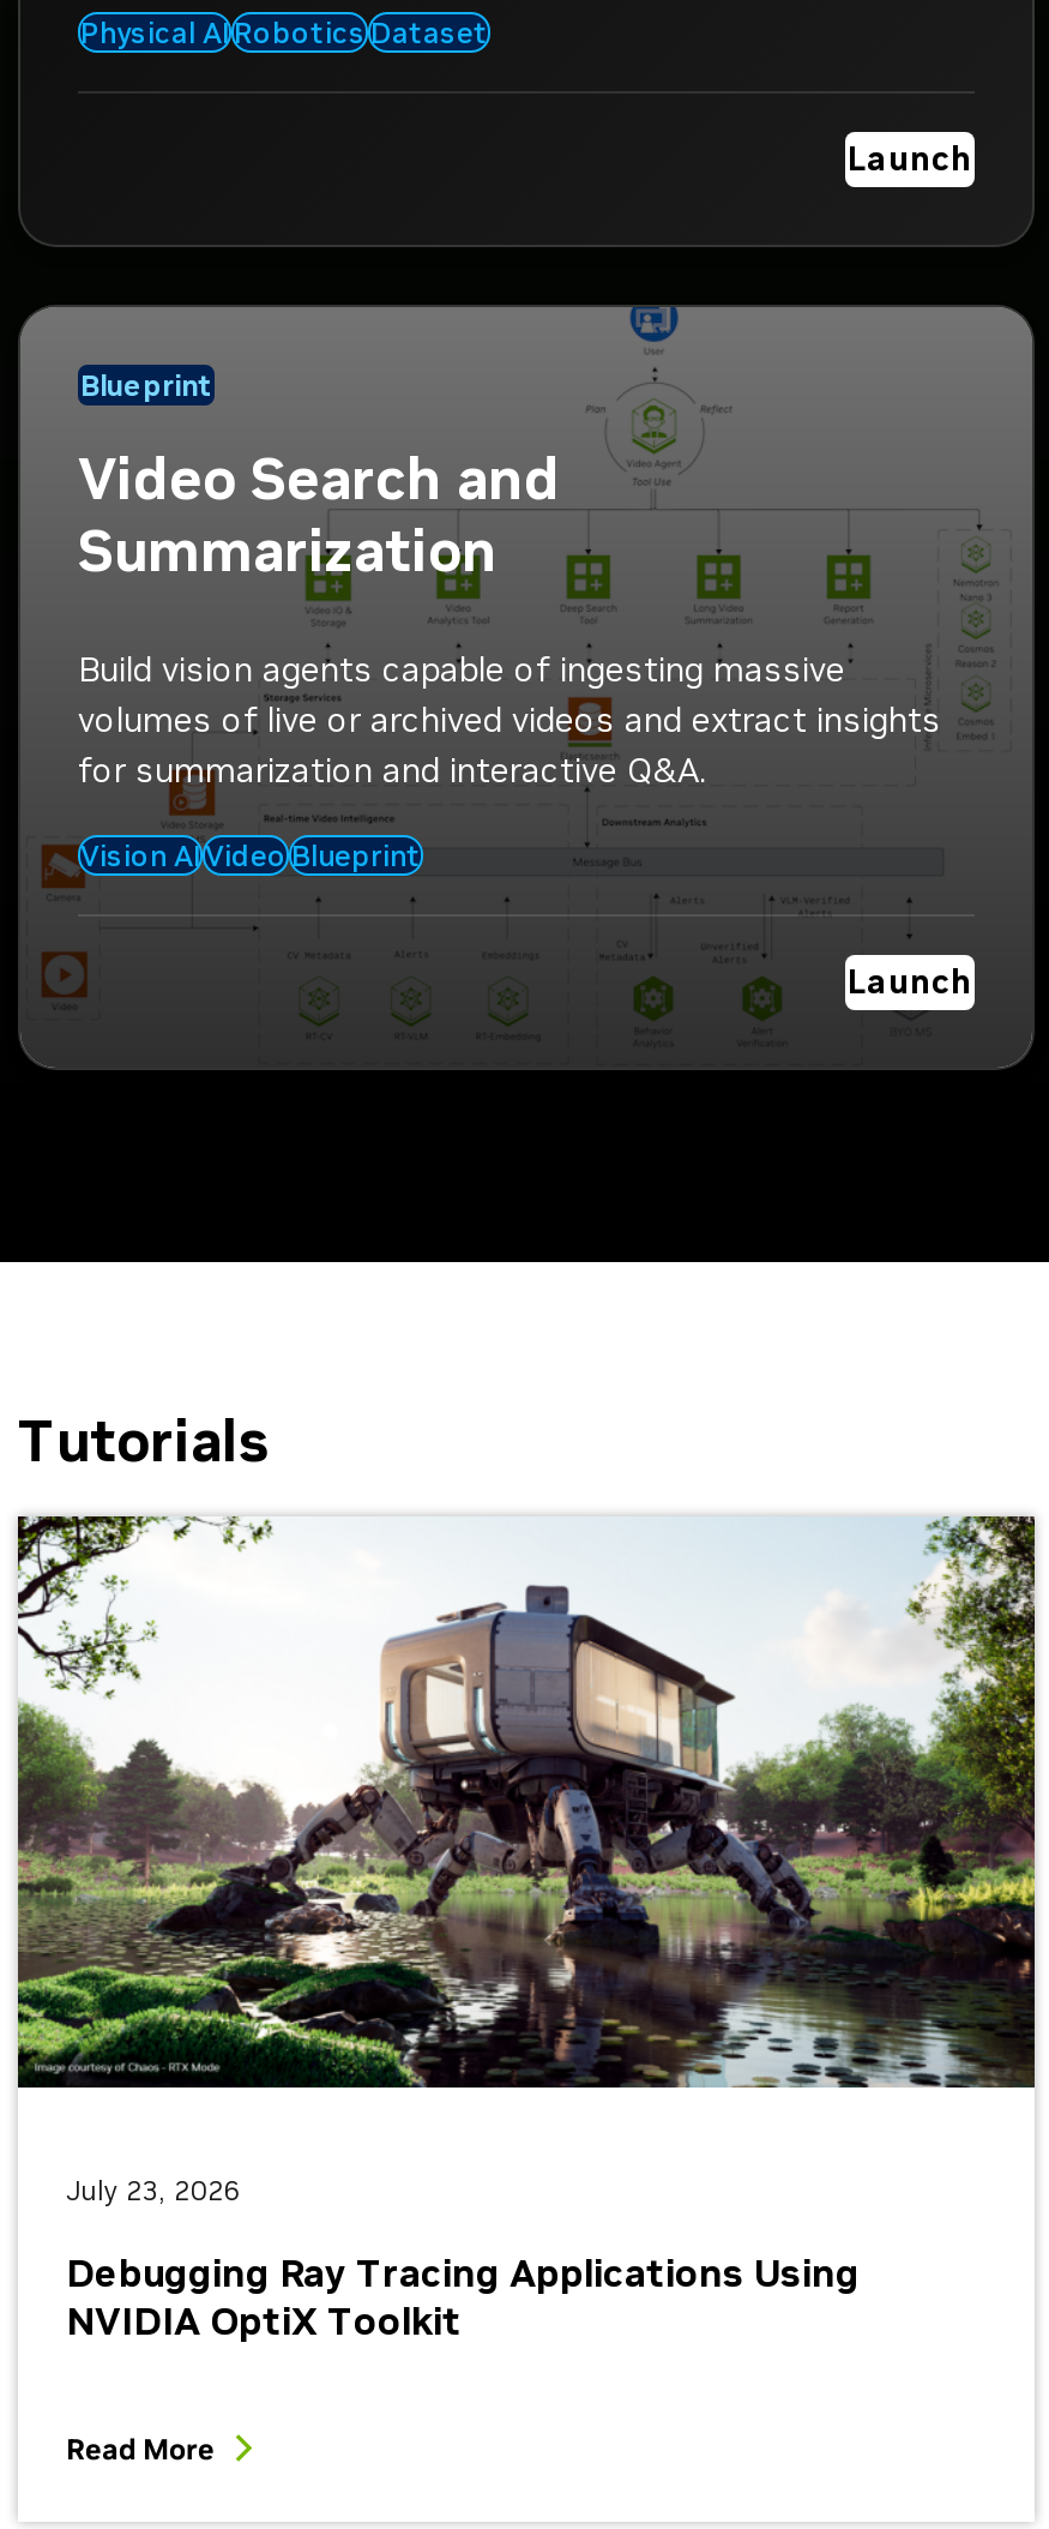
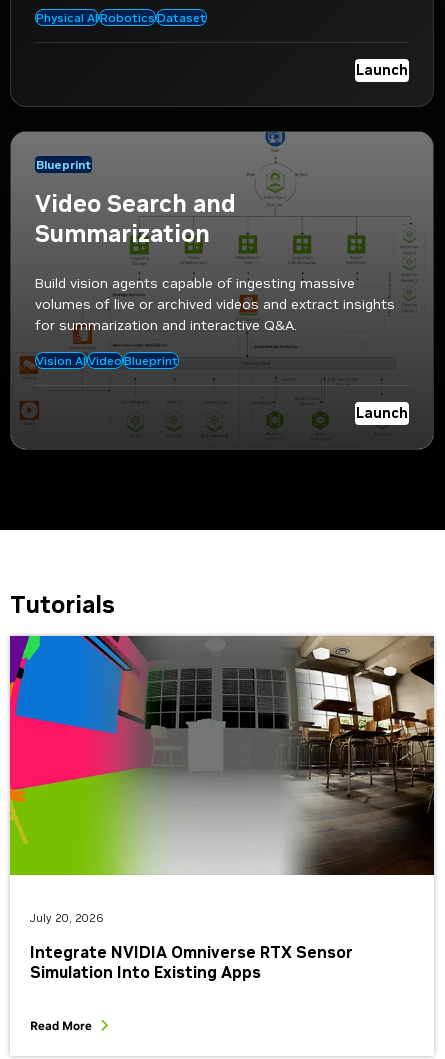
[16,1514,1037,2207] [image] | July 23, 2026 -> [9,635,435,925] [image] | July 20, 2026
[66,2248,860,2344] Debugging Ray Tracing Applications Using | NVIDIA OptiX Toolkit -> [30,942,353,982] Integrate NVIDIA Omniverse RTX Sensor | Simulation Into Existing Apps

